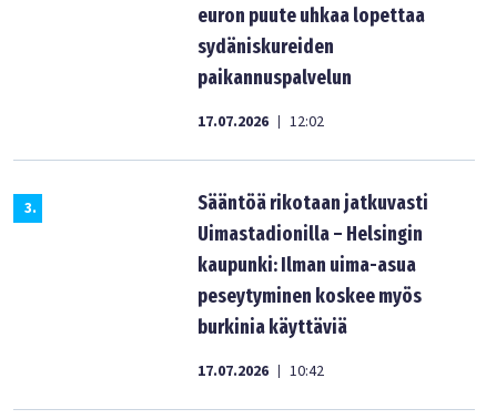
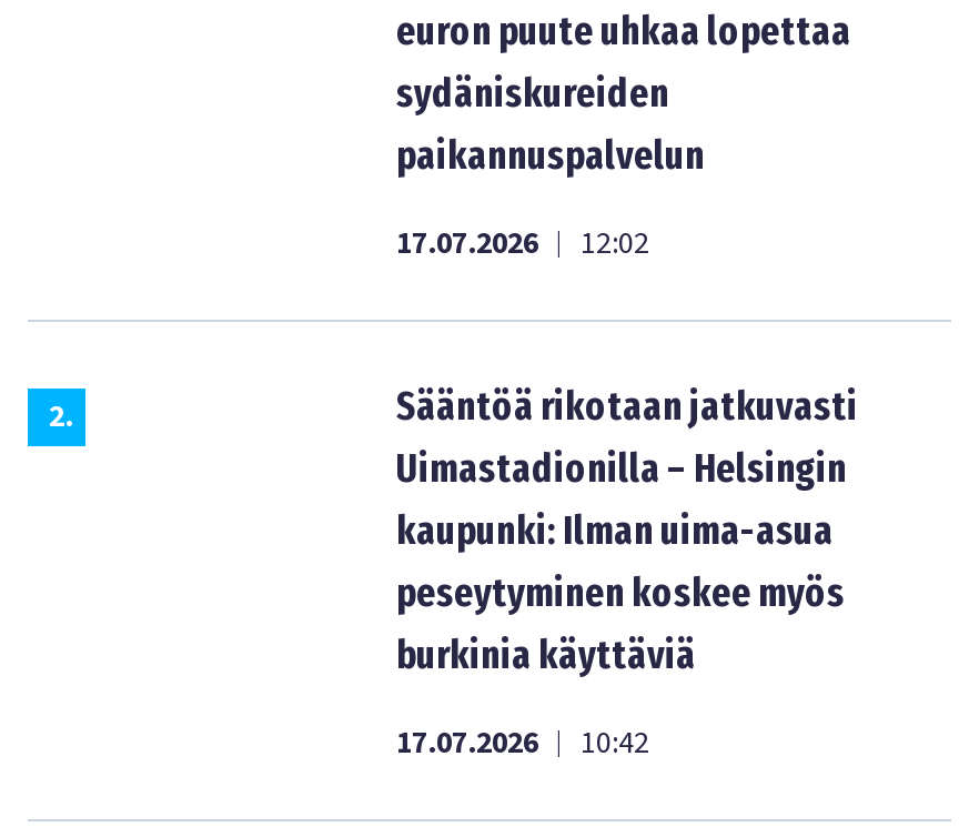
[24,197,36,219] 3. -> [49,395,73,440] 2.

